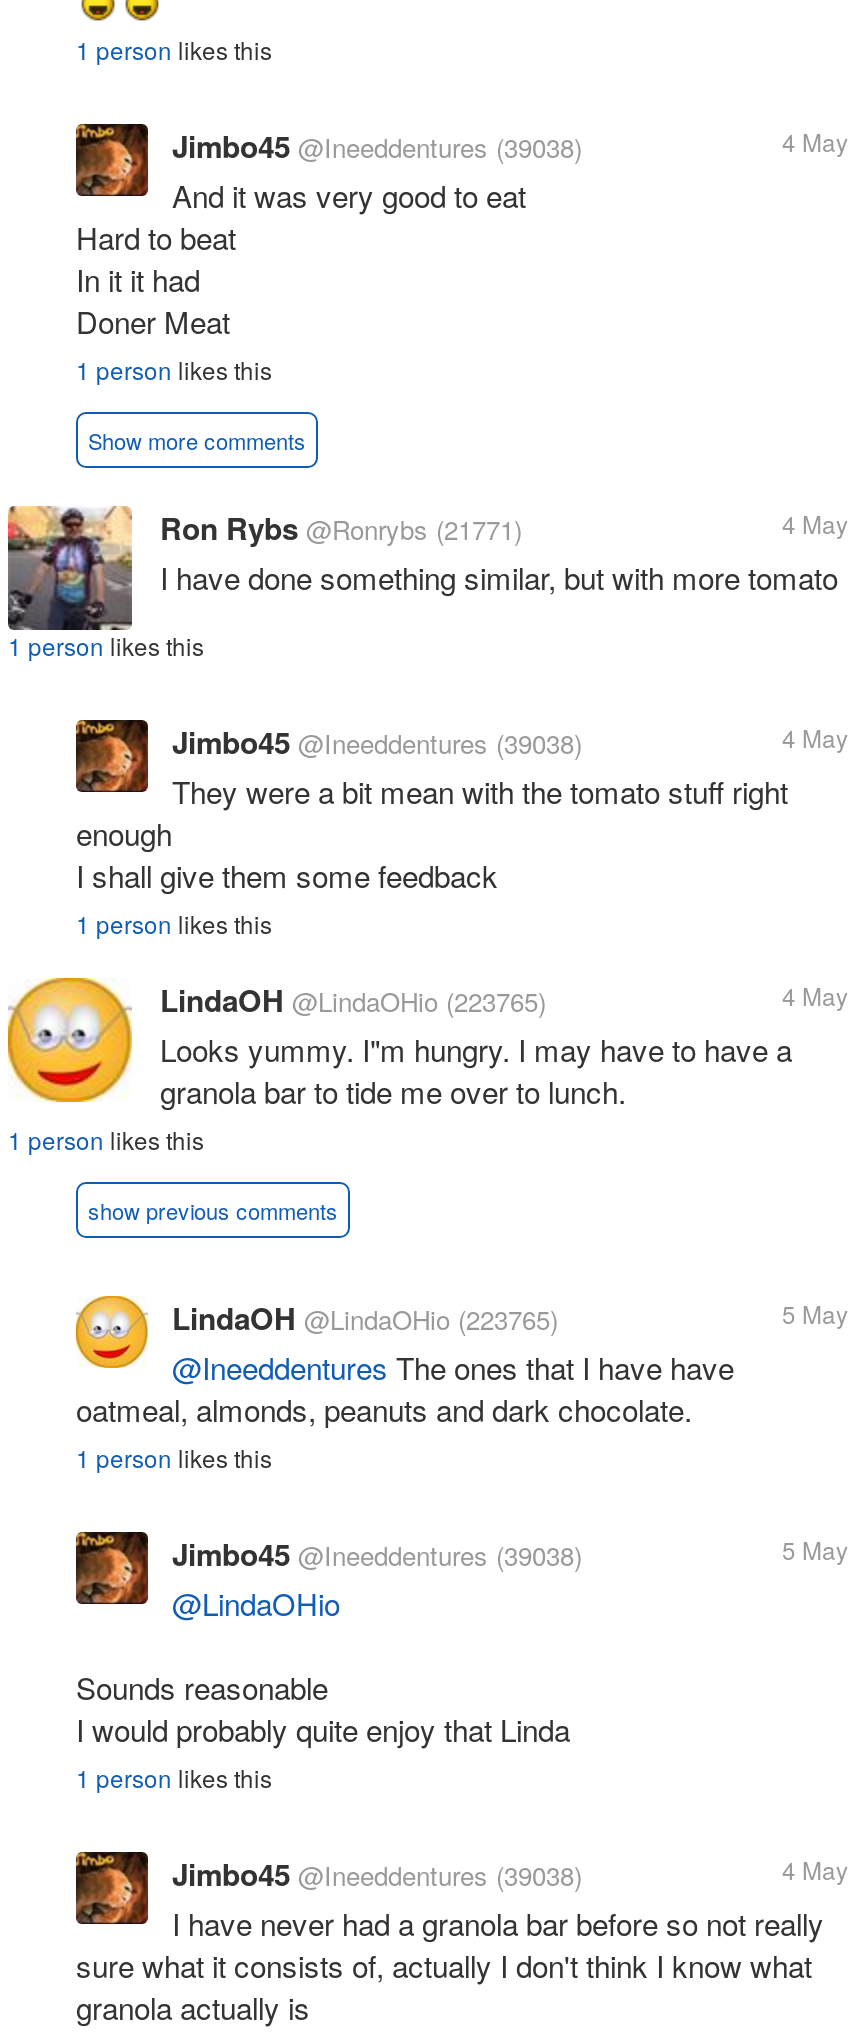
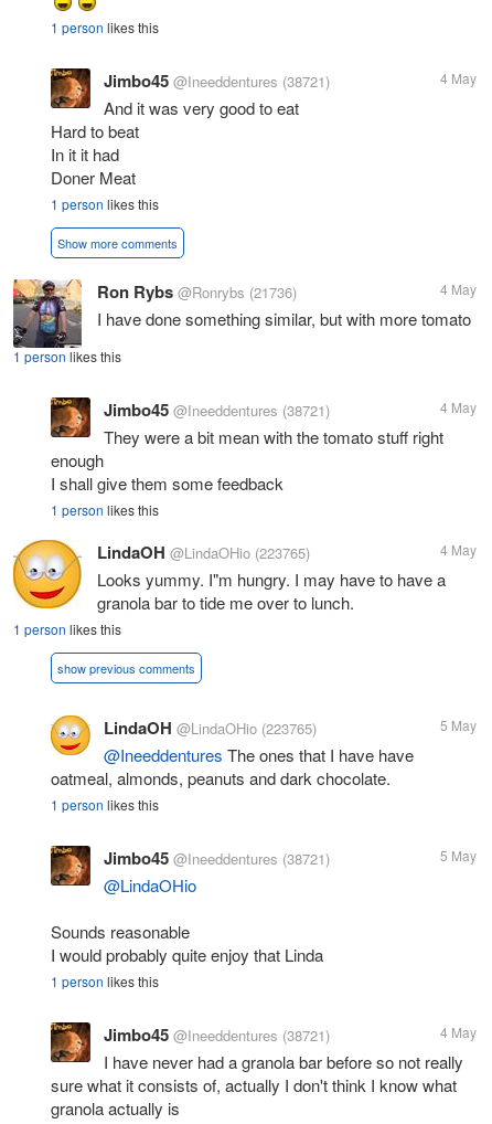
[172,125,582,169] Jimbo45 @Ineeddentures (39038) -> [104,69,330,93] Jimbo45 @Ineeddentures (38721)
[160,507,522,551] Ron Rybs @Ronrybs (21771) -> [97,280,297,304] Ron Rybs @Ronrybs (21736)
[172,721,582,765] Jimbo45 @Ineeddentures (39038) -> [104,398,330,422] Jimbo45 @Ineeddentures (38721)
[172,1533,582,1577] Jimbo45 @Ineeddentures (39038) -> [104,846,330,870] Jimbo45 @Ineeddentures (38721)
[172,1853,582,1897] Jimbo45 @Ineeddentures (39038) -> [104,1023,330,1047] Jimbo45 @Ineeddentures (38721)

